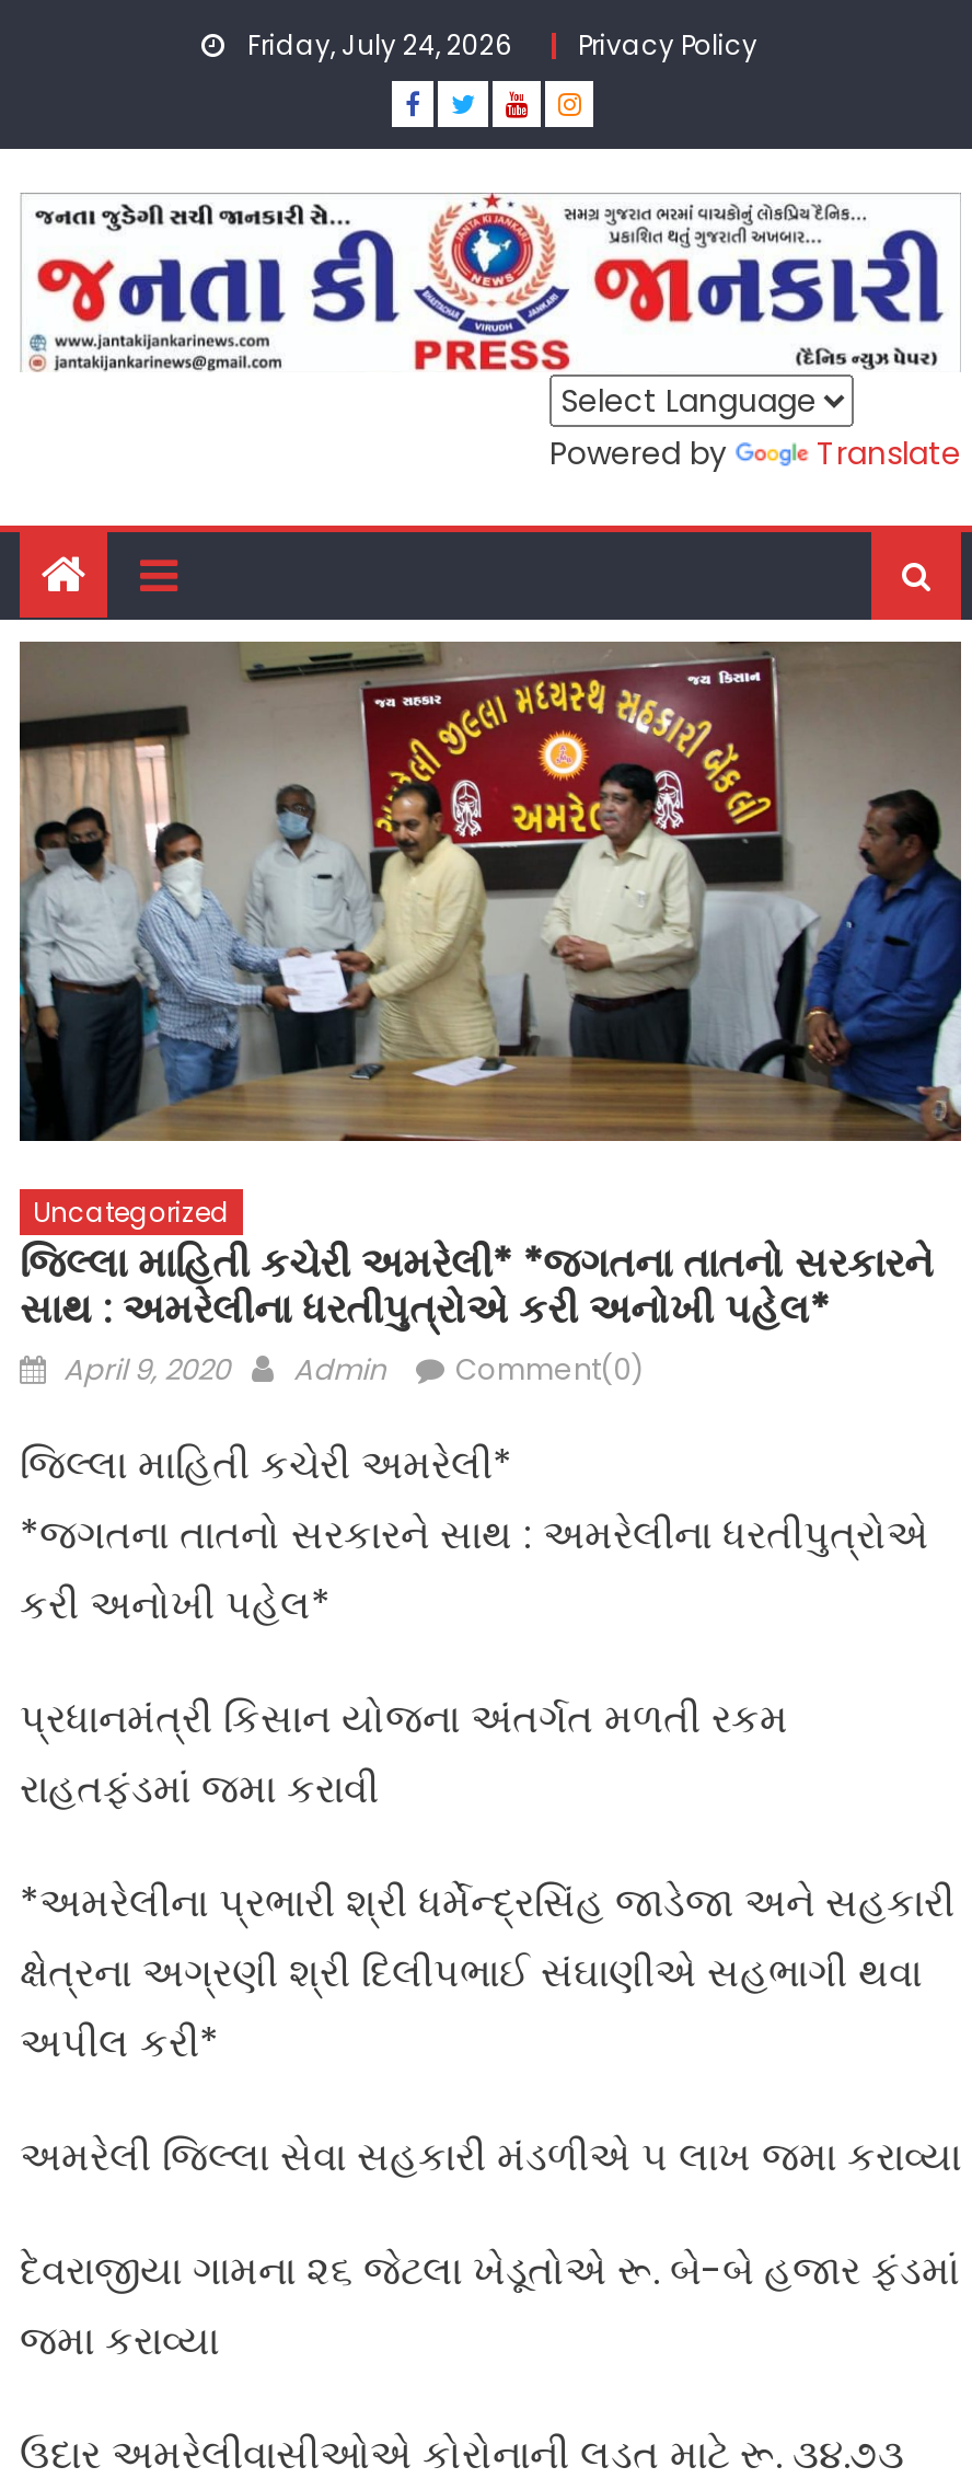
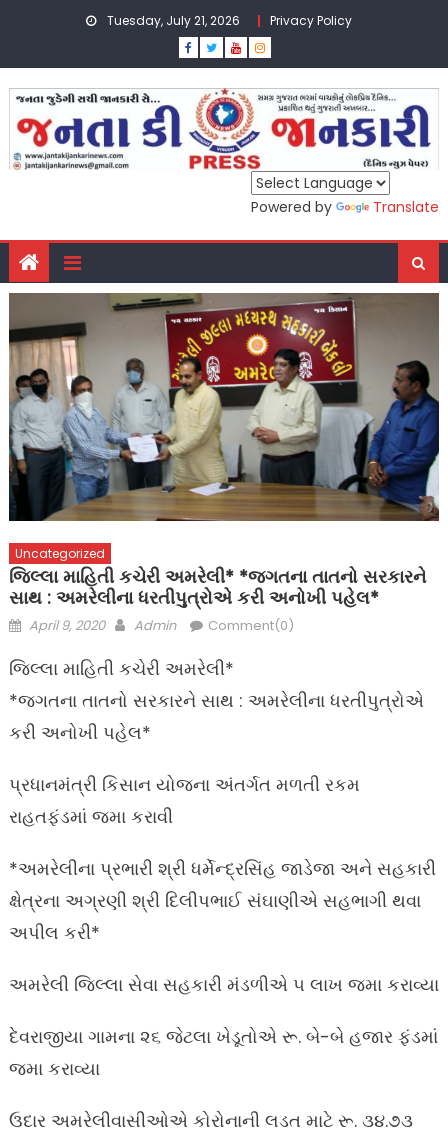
[241,26,757,64] Friday, July 24, 2026 Privacy Policy -> [104,12,352,29] Tuesday, July 21, 2026 Privacy Policy

